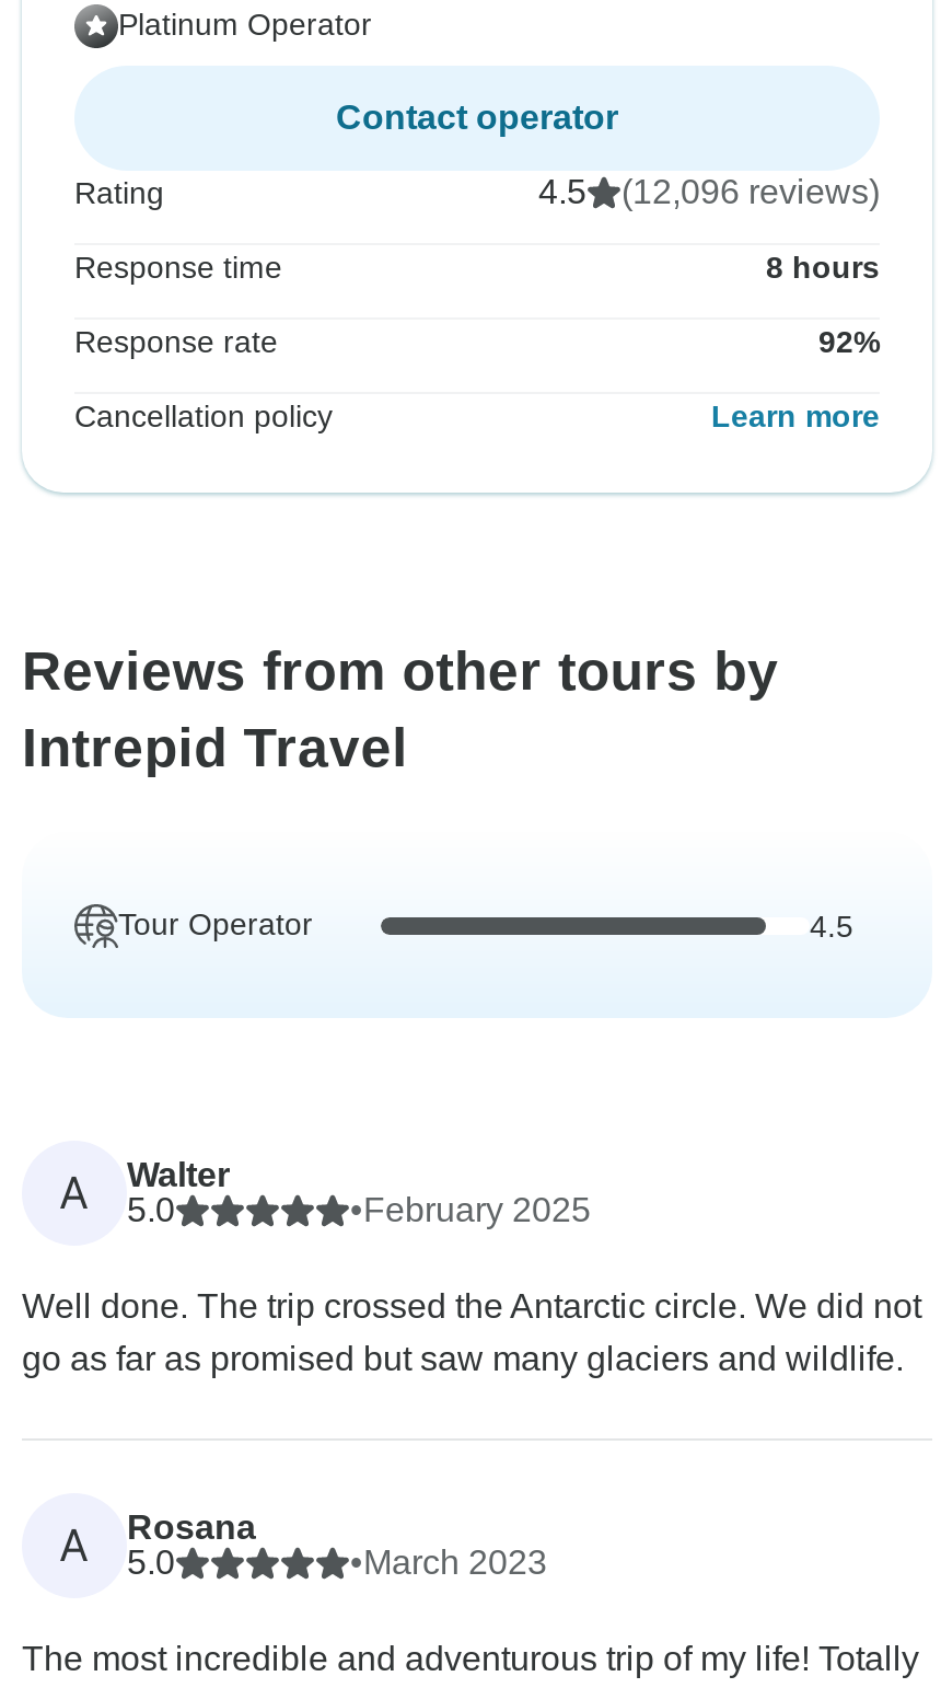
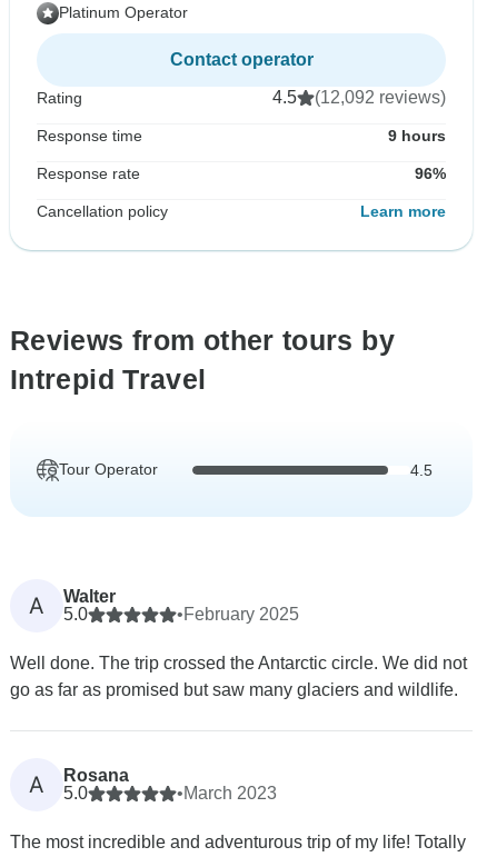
[538,174,880,211] 4.5 (12,096 reviews) -> [272,88,446,107] 4.5 (12,092 reviews)
[766,250,880,285] 8 hours -> [388,127,446,145] 9 hours
[818,325,880,360] 92% -> [415,165,446,183] 96%

